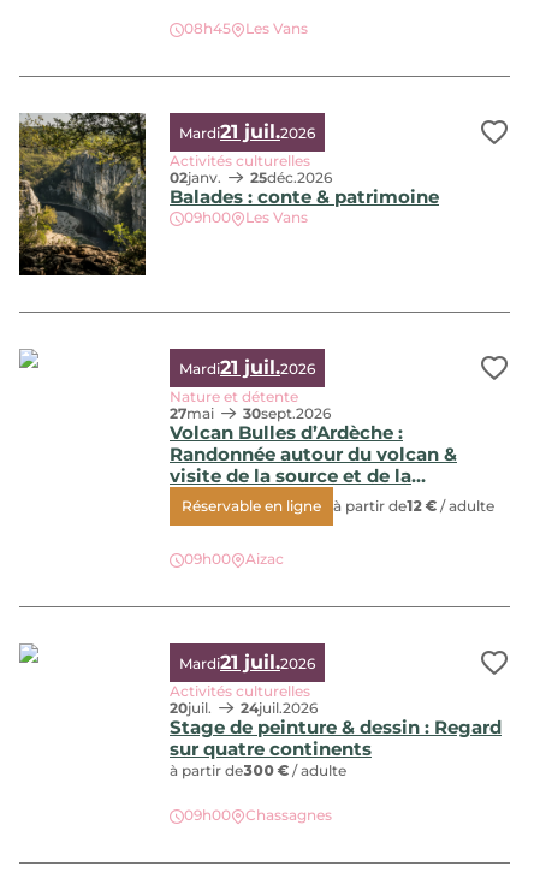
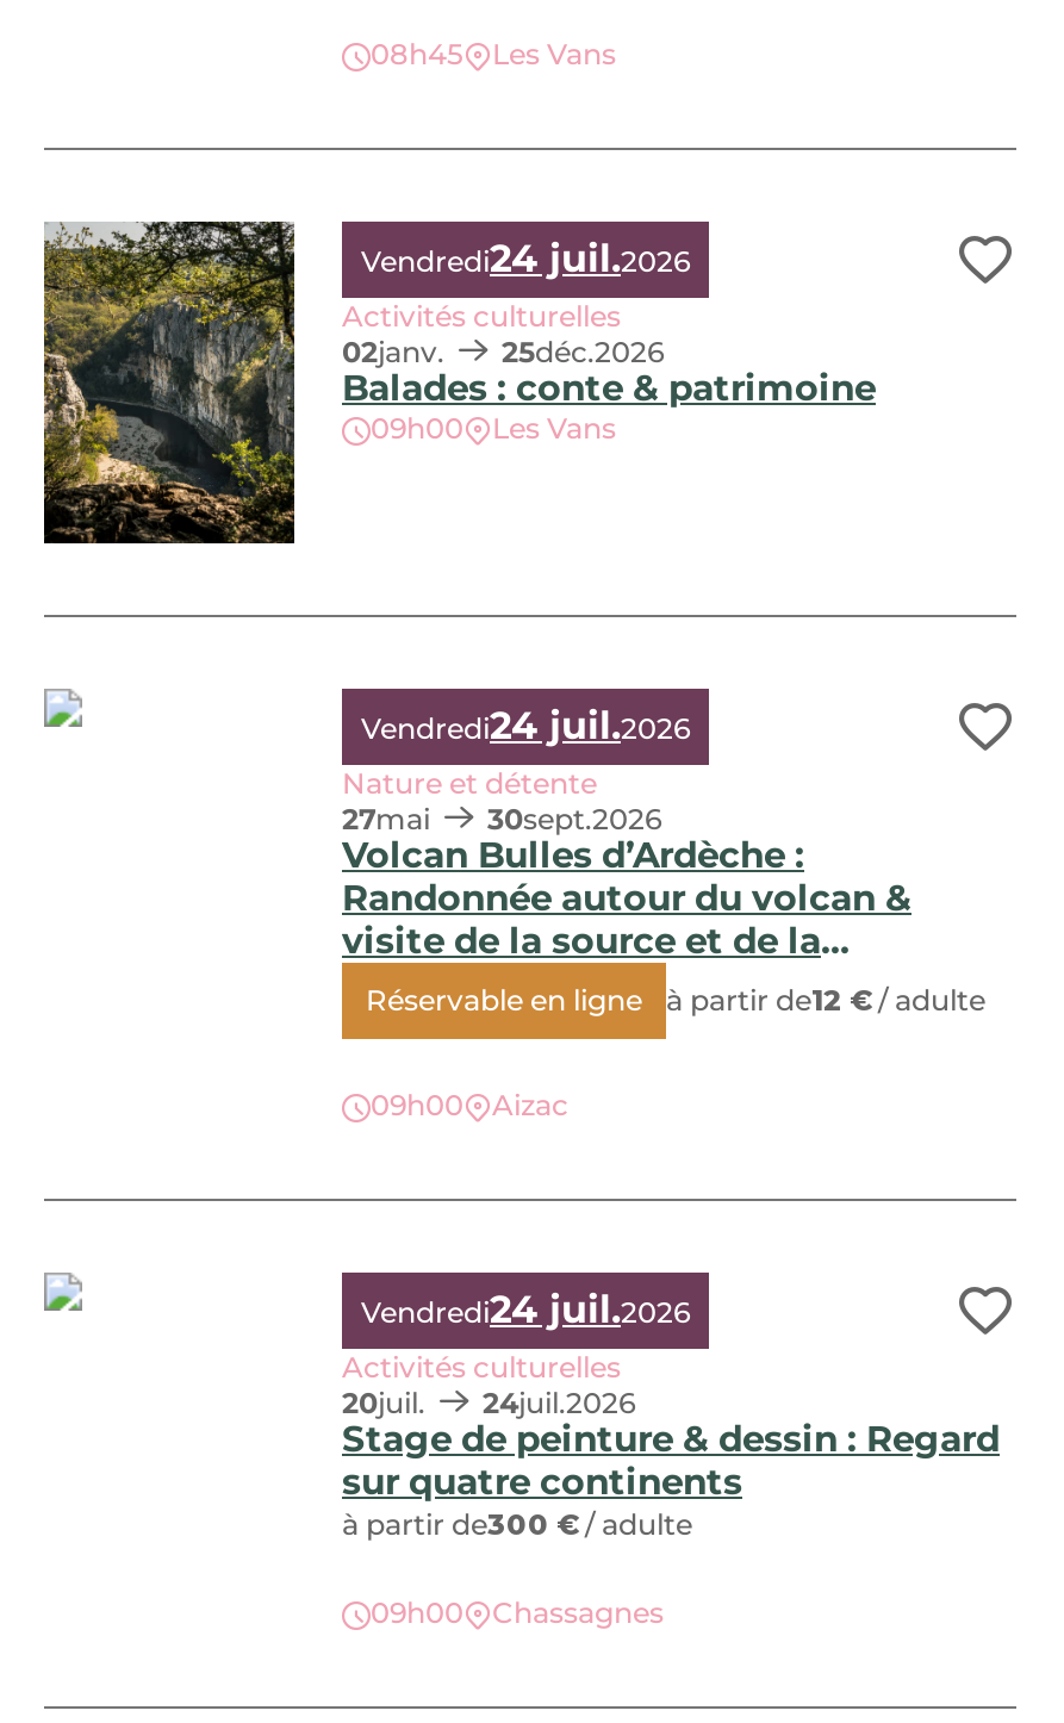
[179,120,315,143] Mardi21 juil.2026 -> [361,235,690,281] Vendredi24 juil.2026
[179,356,315,379] Mardi21 juil.2026 -> [361,703,690,748] Vendredi24 juil.2026
[179,650,315,673] Mardi21 juil.2026 -> [361,1286,690,1332] Vendredi24 juil.2026

